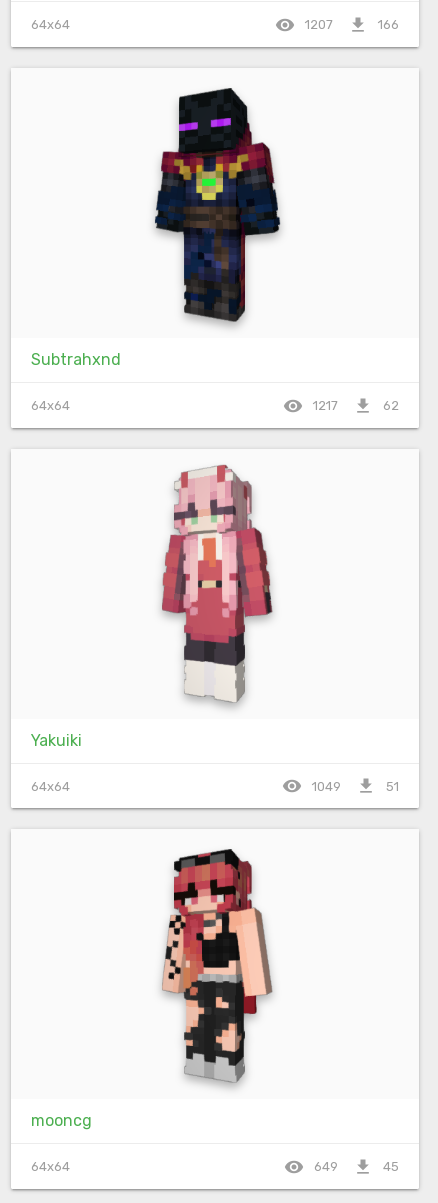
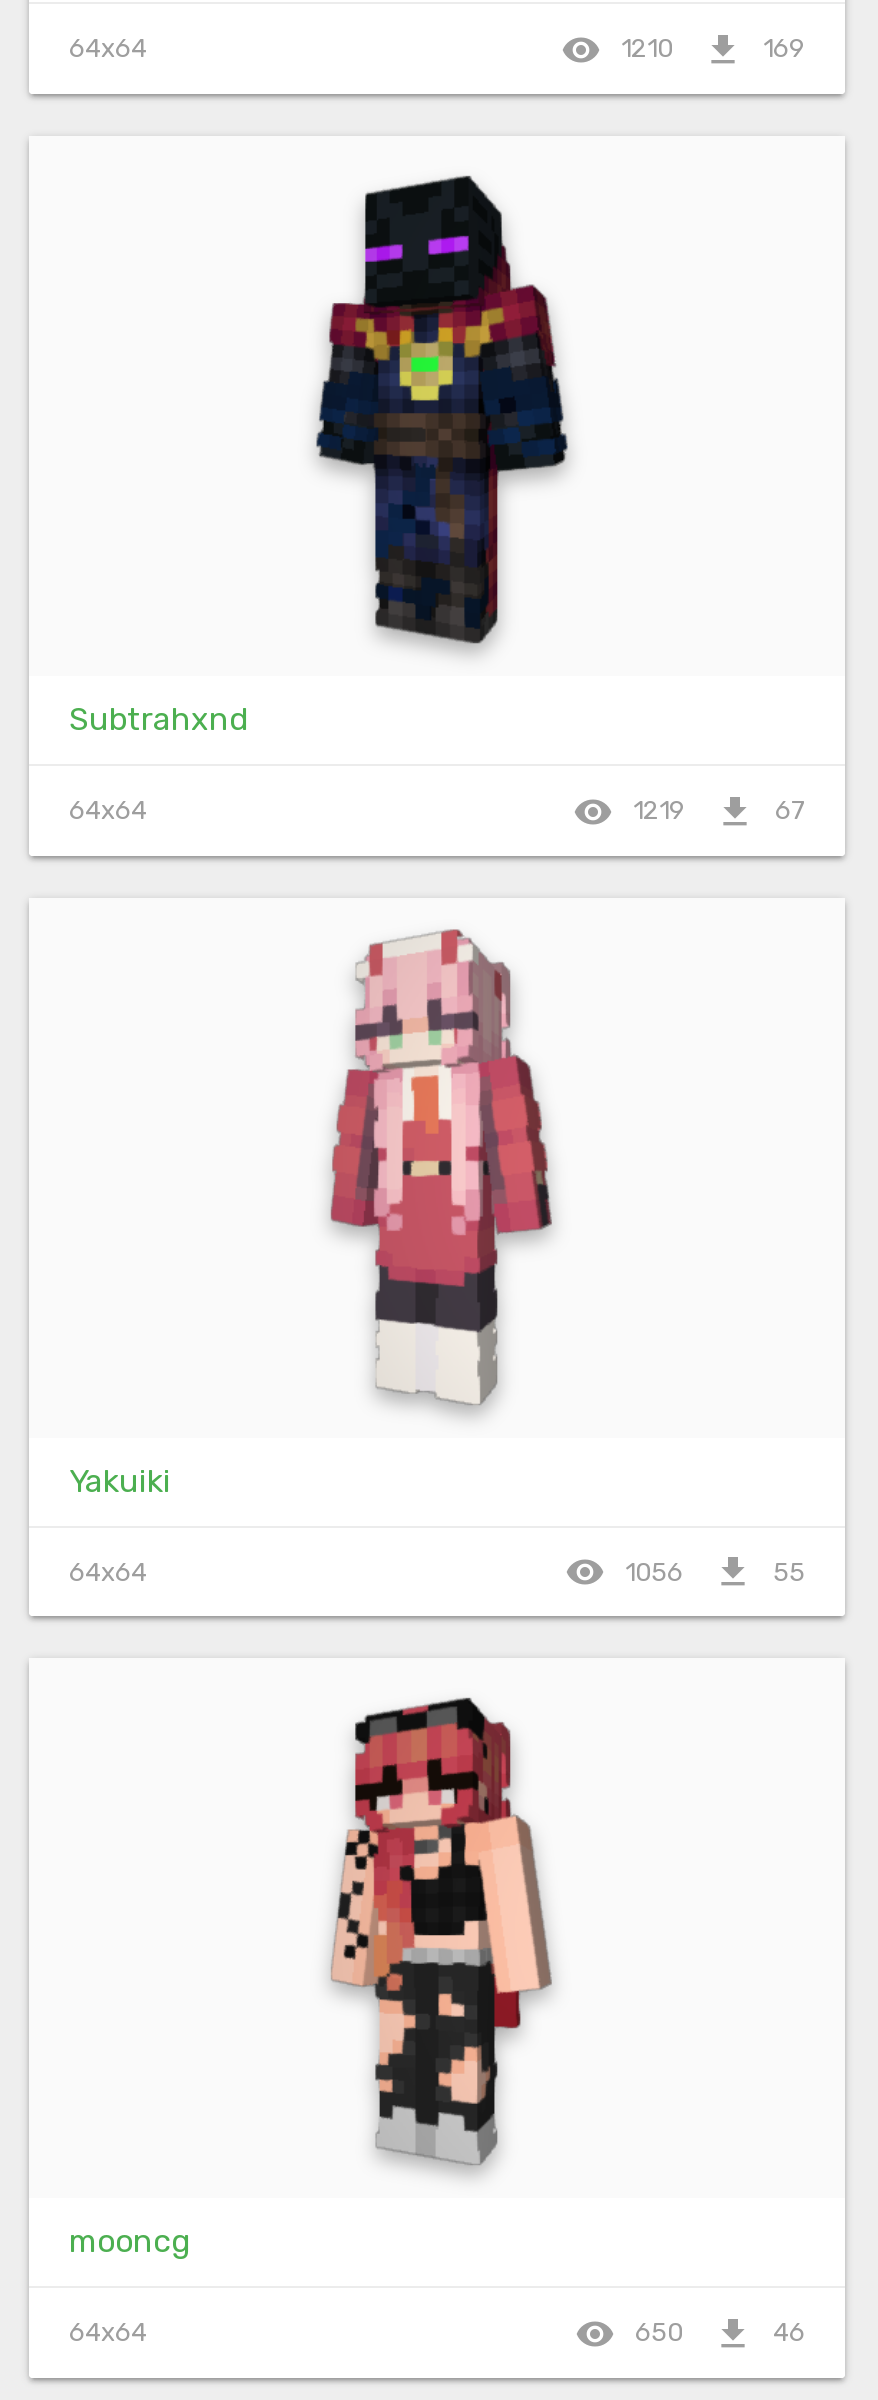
[305,17,333,32] 1207 -> [621,34,673,64] 1210
[378,17,399,32] 166 -> [763,34,805,64] 169
[313,398,338,413] 1217 -> [633,795,685,825] 1219
[383,398,399,413] 62 -> [775,795,805,825] 67
[312,778,341,793] 1049 -> [625,1556,683,1586] 1056
[386,778,399,793] 51 -> [773,1556,805,1586] 55
[314,1159,338,1174] 649 -> [635,2318,683,2348] 650
[383,1159,399,1174] 45 -> [773,2318,805,2348] 46

